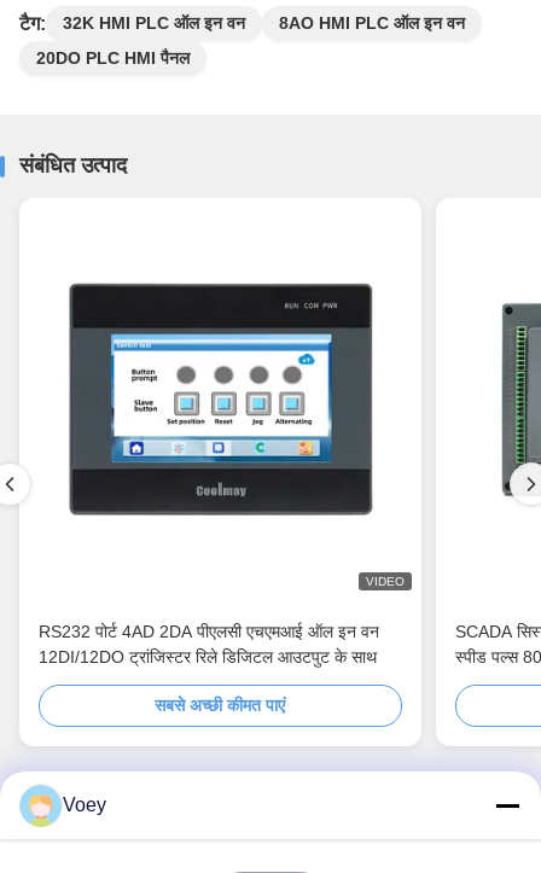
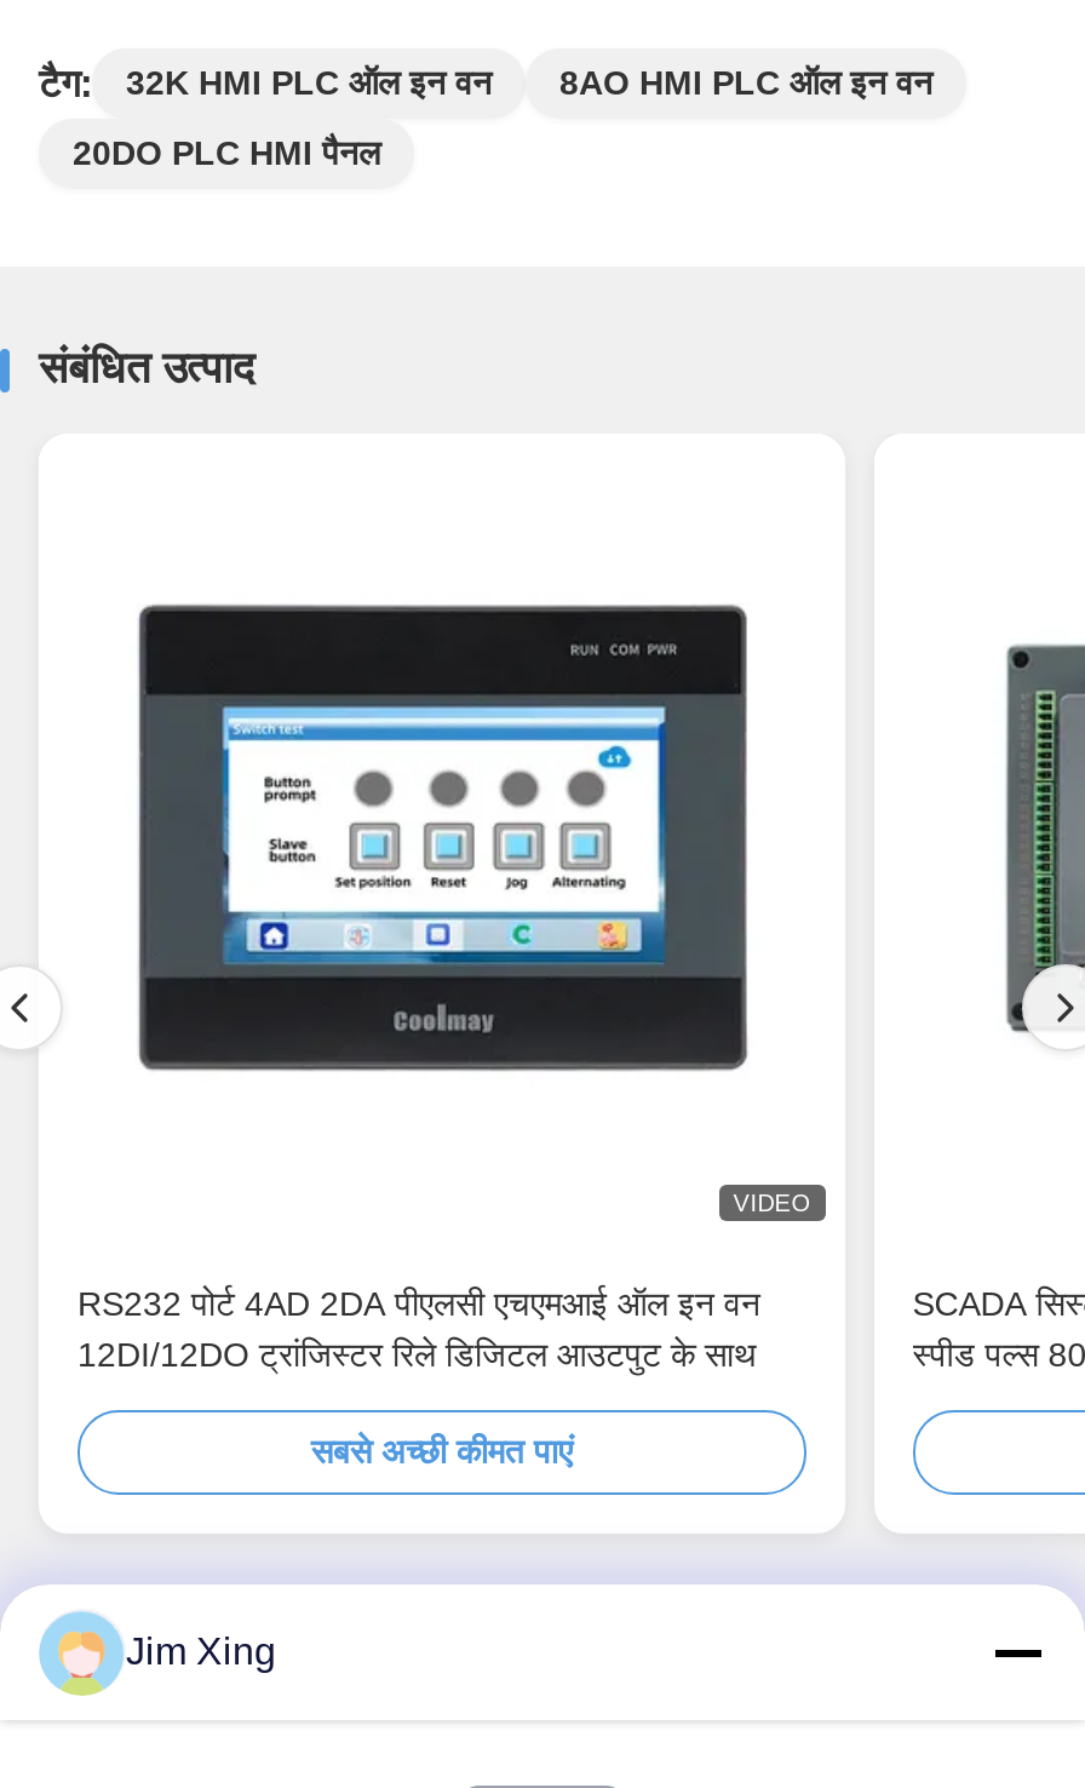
[63,795,106,815] Voey -> [126,1631,276,1672] Jim Xing

